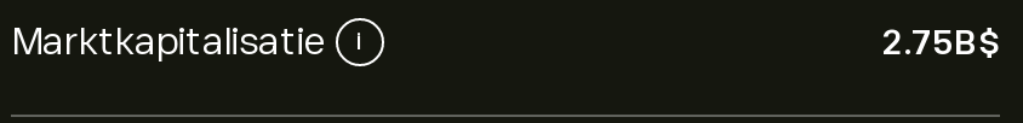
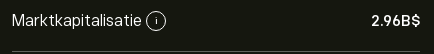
[881,23,1000,61] 2.75B$ -> [371,13,420,29] 2.96B$

